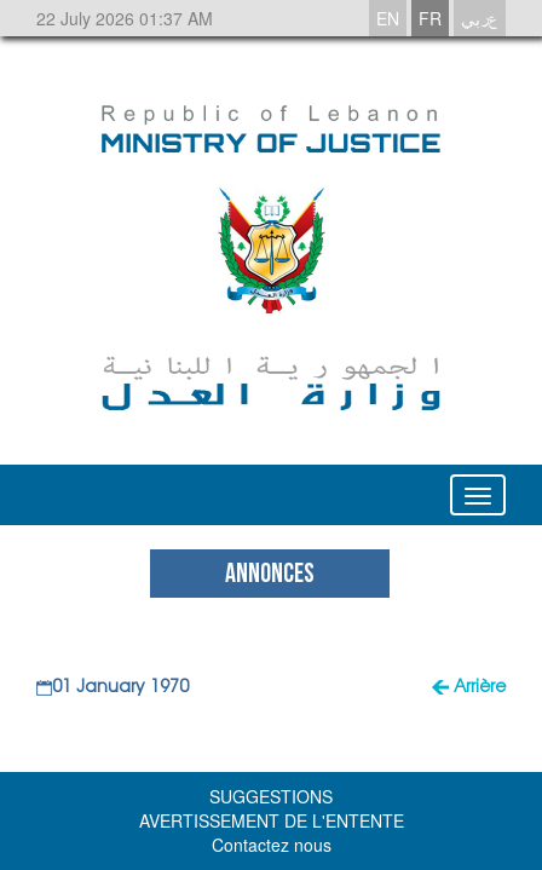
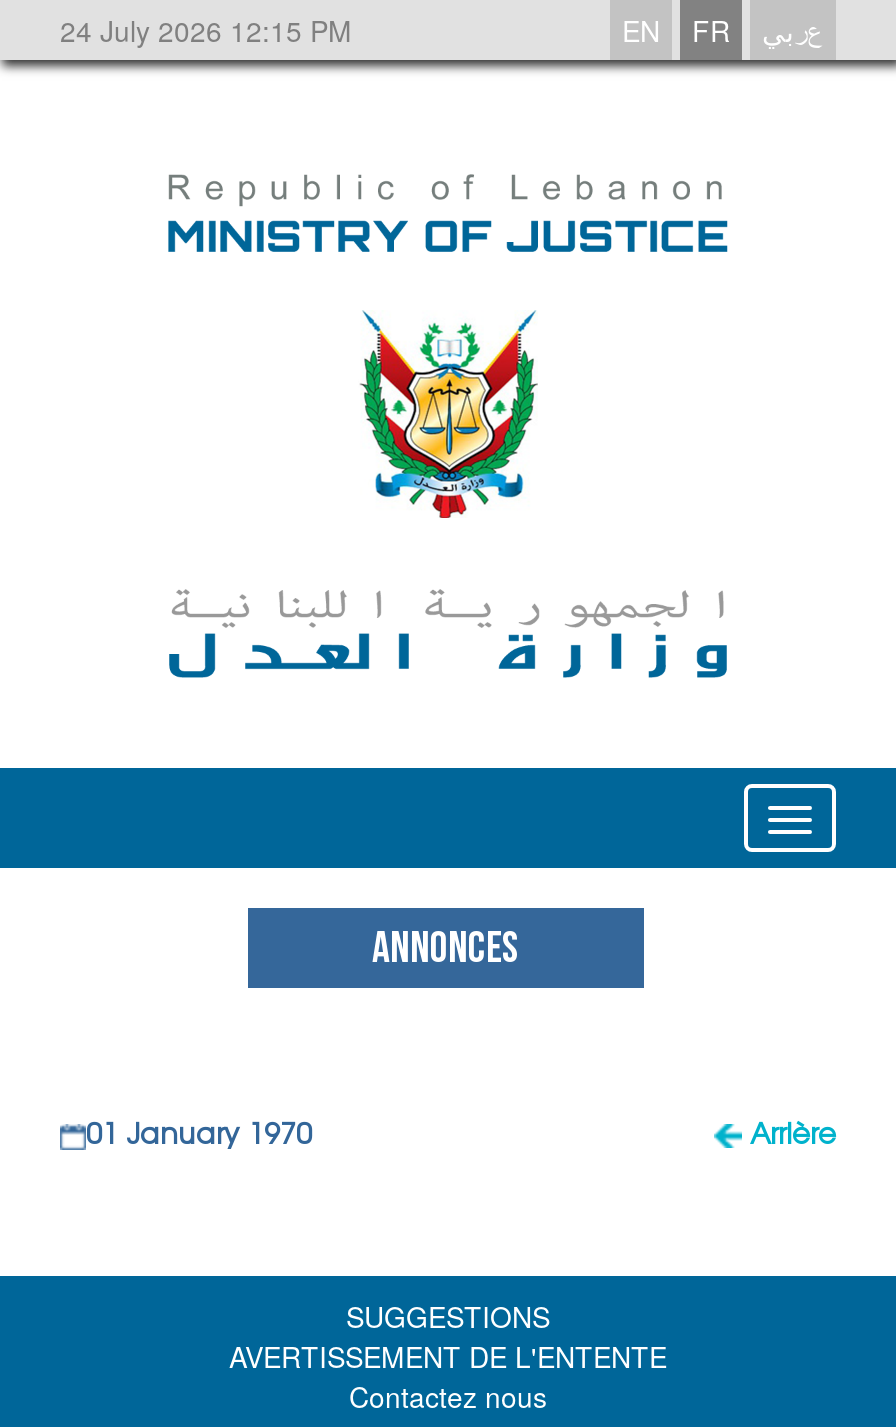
[36,6,213,30] 22 July 2026 01:37 AM -> [60,10,352,50] 24 July 2026 12:15 PM

